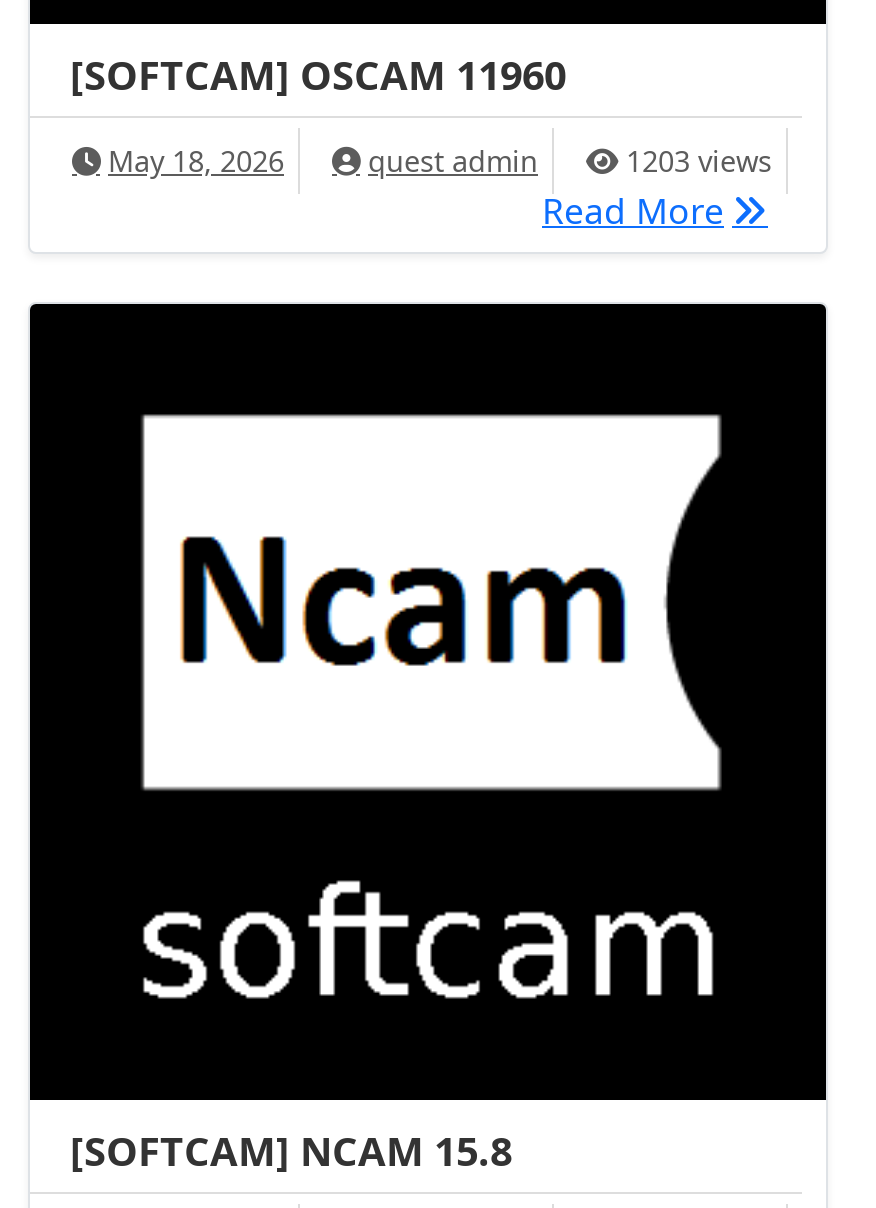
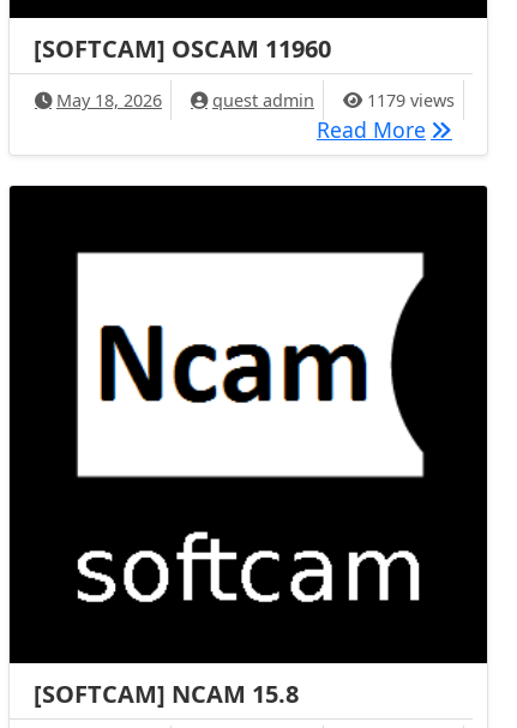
[626,142,772,180] 1203 views -> [367,89,455,112] 1179 views

